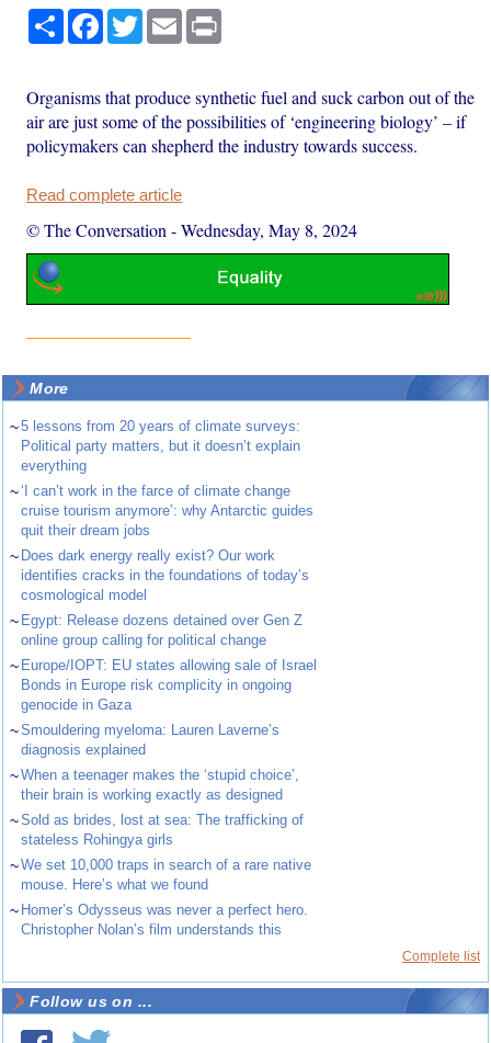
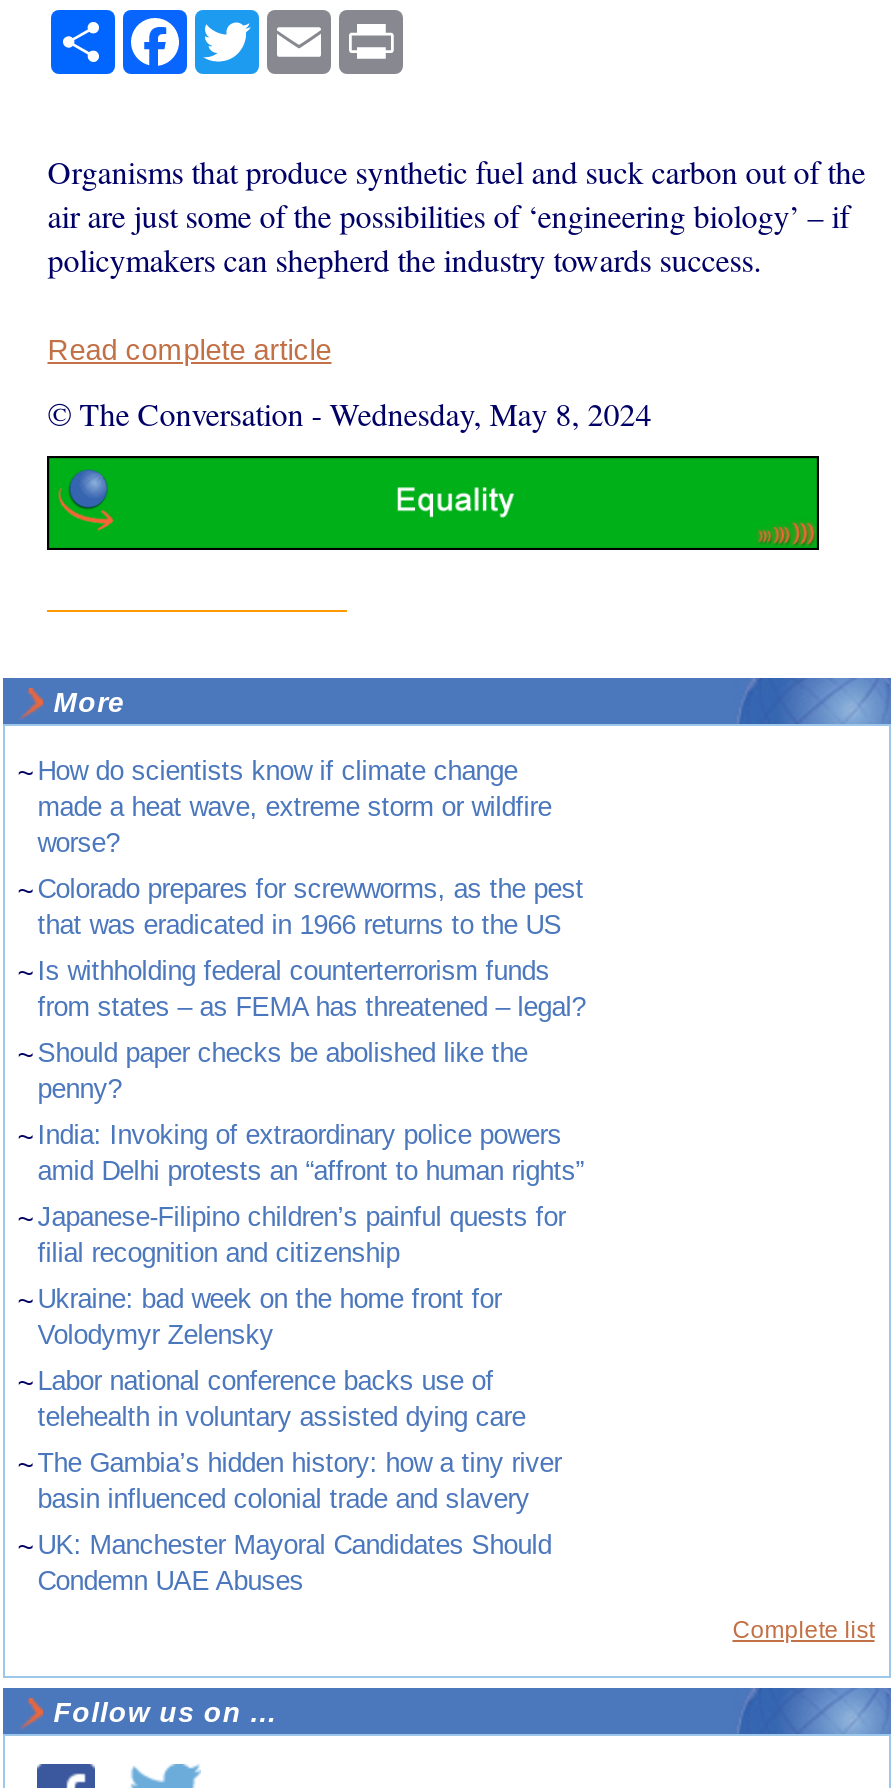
[10,418,301,474] ~ 5 lessons from 20 years of climate surveys: | Political party matters, but it doesn’t explain | everything -> [17,757,551,859] ~ How do scientists know if climate change | made a heat wave, extreme storm or wildfire | worse?
[10,483,314,539] ~ ‘I can’t work in the farce of climate change | cruise tourism anymore’: why Antarctic guides | quit their dream jobs -> [17,875,583,941] ~ Colorado prepares for screwworms, as the pest | that was eradicated in 1966 returns to the US
[10,548,309,604] ~ Does dark energy really exist? Our work | identifies cracks in the foundations of today’s | cosmological model -> [17,957,585,1023] ~ Is withholding federal counterterrorism funds | from states – as FEMA has threatened – legal?
[10,613,303,649] ~ Egypt: Release dozens detained over Gen Z | online group calling for political change -> [17,1039,527,1105] ~ Should paper checks be abolished like the | penny?
[10,657,317,713] ~ Europe/IOPT: EU states allowing sale of Israel | Bonds in Europe risk complicity in ongoing | genocide in Gaza -> [17,1121,583,1187] ~ India: Invoking of extraordinary police powers | amid Delhi protests an “affront to human rights”
[10,722,280,758] ~ Smouldering myeloma: Lauren Laverne’s | diagnosis explained -> [17,1203,565,1269] ~ Japanese-Filipino children’s painful quests for | filial recognition and citizenship
[10,767,299,803] ~ When a teenager makes the ‘stupid choice’, | their brain is working exactly as designed -> [17,1285,501,1351] ~ Ukraine: bad week on the home front for | Volodymyr Zelensky
[10,812,304,848] ~ Sold as brides, lost at sea: The trafficking of | stateless Rohingya girls -> [17,1367,525,1433] ~ Labor national conference backs use of | telehealth in voluntary assisted dying care
[10,857,311,893] ~ We set 10,000 traps in search of a rare native | mouse. Here’s what we found -> [17,1449,561,1515] ~ The Gambia’s hidden history: how a tiny river | basin influenced colonial trade and slavery
[10,902,308,938] ~ Homer’s Odysseus was never a perfect hero. | Christopher Nolan’s film understands this -> [17,1531,551,1597] ~ UK: Manchester Mayoral Candidates Should | Condemn UAE Abuses

